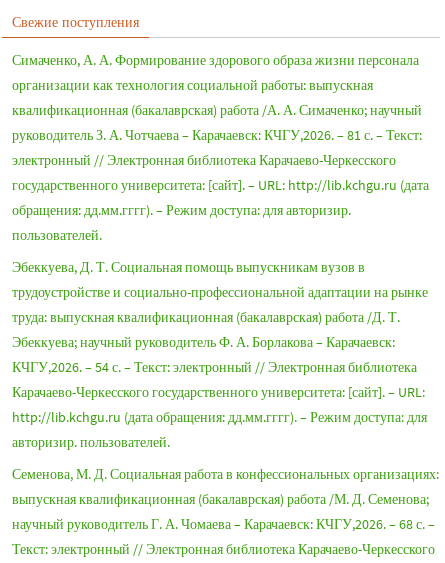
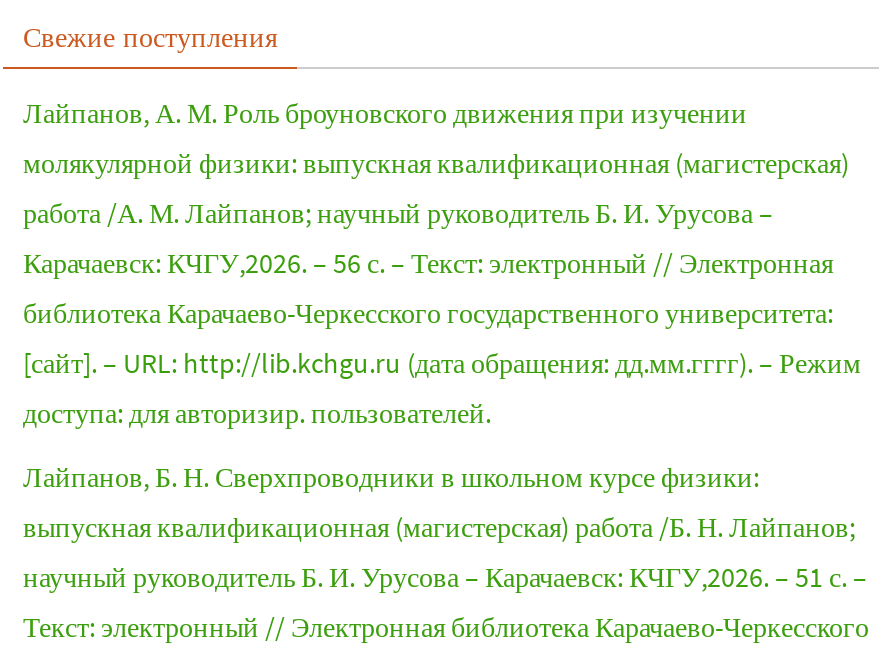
[12,51,439,533] Симаченко, А. А. Формирование здорового образа жизни персонала | организации как технология социальной работы: выпускная | квалификационная (бакалаврская) работа /А. А. Симаченко; научный | руководитель З. А. Чотчаева – Карачаевск: КЧГУ,2026. – 81 с. – Текст: | электронный // Электронная библиотека Карачаево-Черкесского | государственного университета: [сайт]. – URL: http://lib.kchgu.ru (дата | обращения: дд.мм.гггг). – Режим доступа: для авторизир. | пользователей. | Эбеккуева, Д. Т. Социальная помощь выпускникам вузов в | трудоустройстве и социально-профессиональной адаптации на рынке | труда: выпускная квалификационная (бакалаврская) работа /Д. Т. | Эбеккуева; научный руководитель Ф. А. Борлакова – Карачаевск: | КЧГУ,2026. – 54 с. – Текст: электронный // Электронная библиотека | Карачаево-Черкесского государственного университета: [сайт]. – URL: | http://lib.kchgu.ru (дата обращения: дд.мм.гггг). – Режим доступа: для | авторизир. пользователей. | Семенова, М. Д. Социальная работа в конфессиональных организациях: | выпускная квалификационная (бакалаврская) работа /М. Д. Семенова; | научный руководитель Г. А. Чомаева – Карачаевск: КЧГУ,2026. – 68 с. – -> [23,95,867,595] Лайпанов, А. М. Роль броуновского движения при изучении | молякулярной физики: выпускная квалификационная (магистерская) | работа /А. М. Лайпанов; научный руководитель Б. И. Урусова – | Карачаевск: КЧГУ,2026. – 56 с. – Текст: электронный // Электронная | библиотека Карачаево-Черкесского государственного университета: | [сайт]. – URL: http://lib.kchgu.ru (дата обращения: дд.мм.гггг). – Режим | доступа: для авторизир. пользователей. | Лайпанов, Б. Н. Сверхпроводники в школьном курсе физики: | выпускная квалификационная (магистерская) работа /Б. Н. Лайпанов; | научный руководитель Б. И. Урусова – Карачаевск: КЧГУ,2026. – 51 с. –

